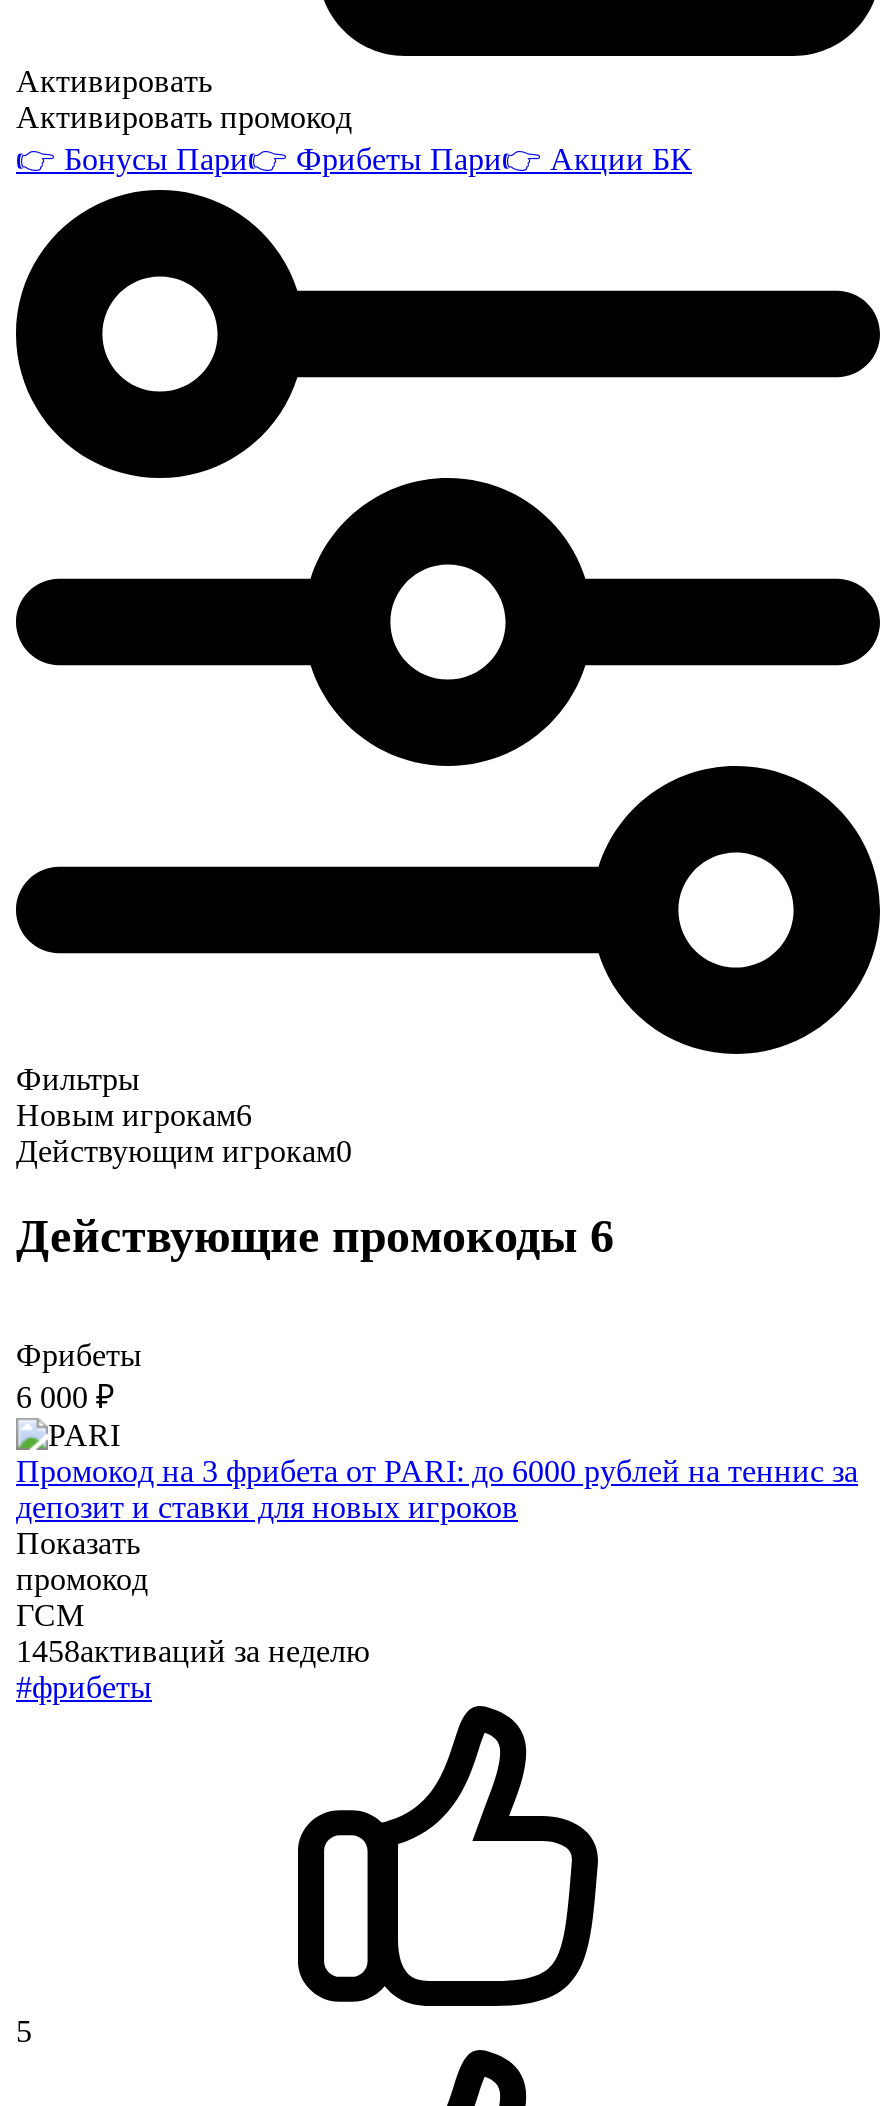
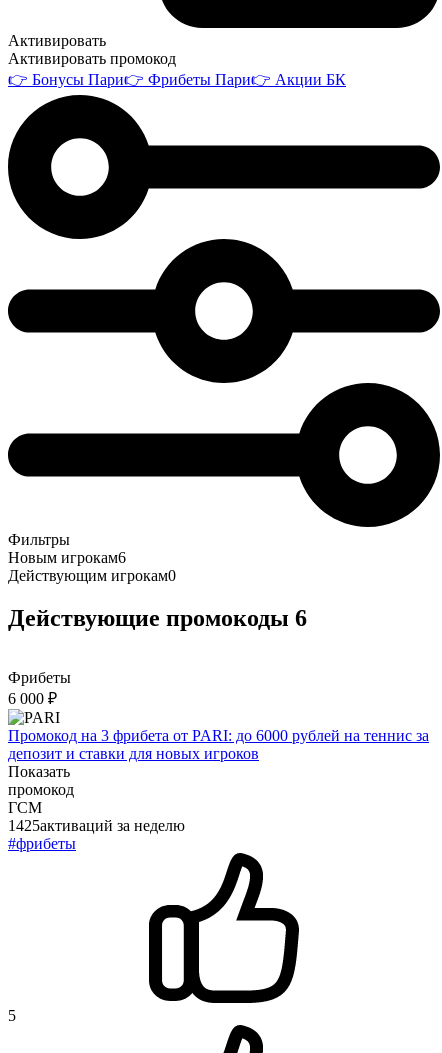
[16,1635,370,1669] 1458активаций за неделю -> [8,817,185,834] 1425активаций за неделю

